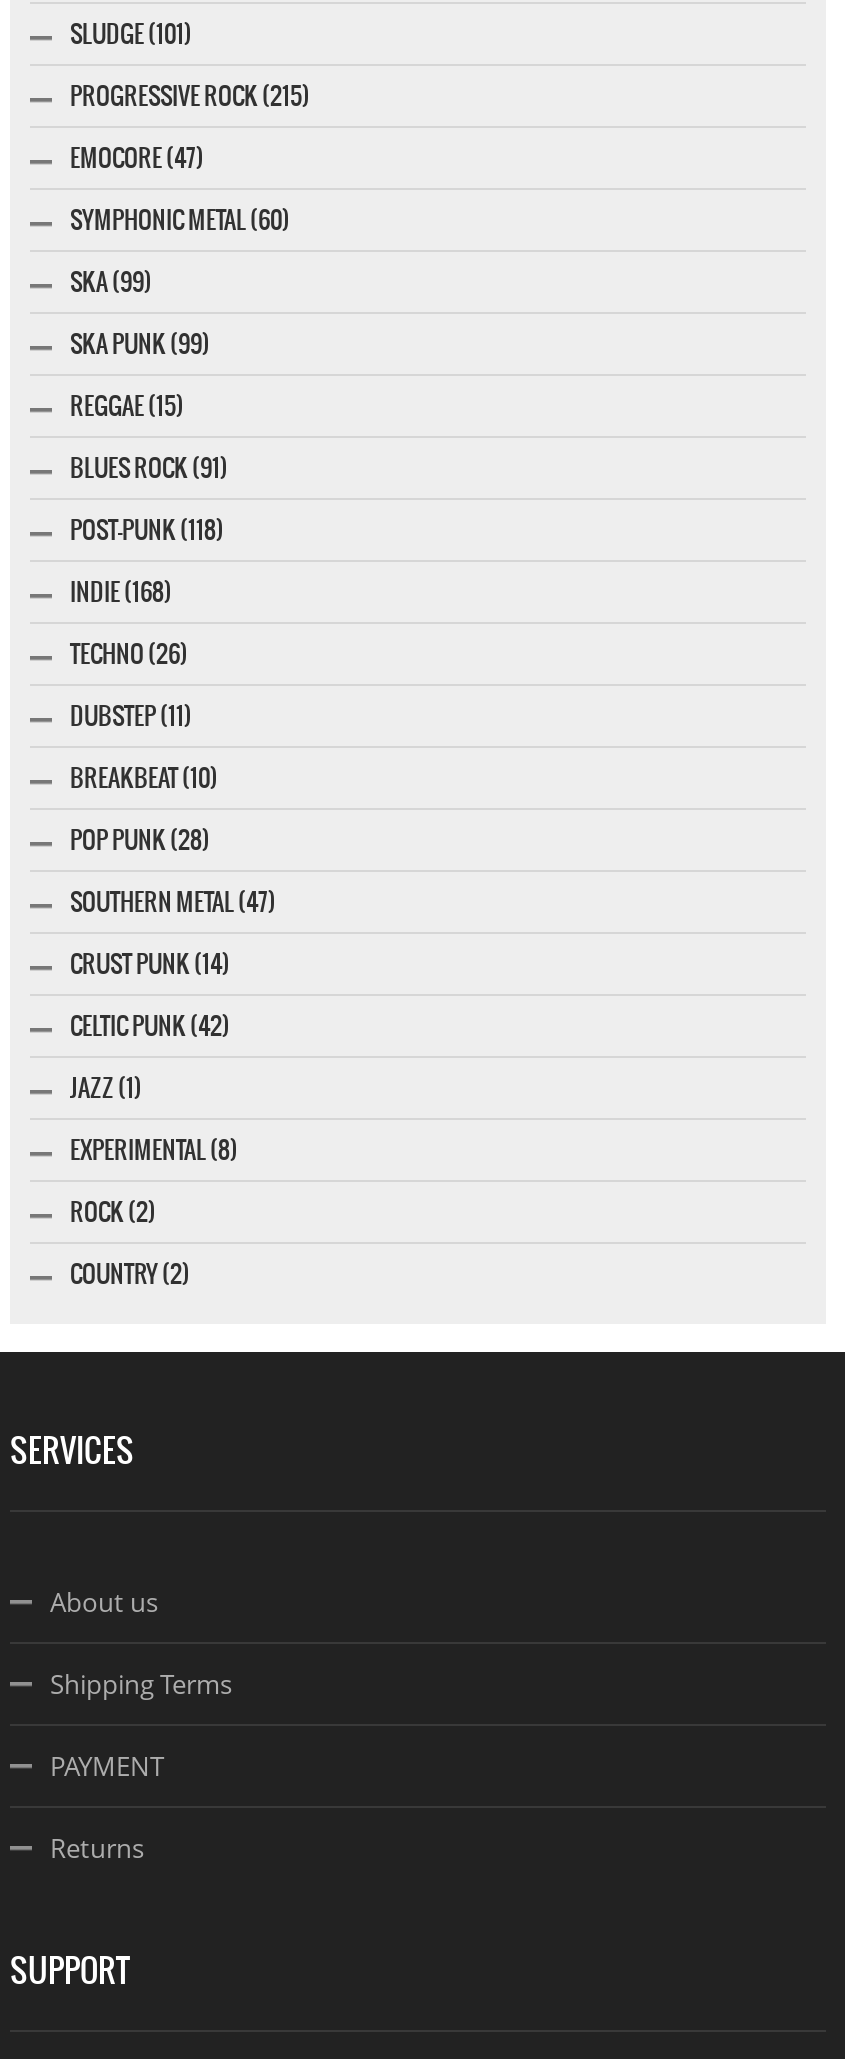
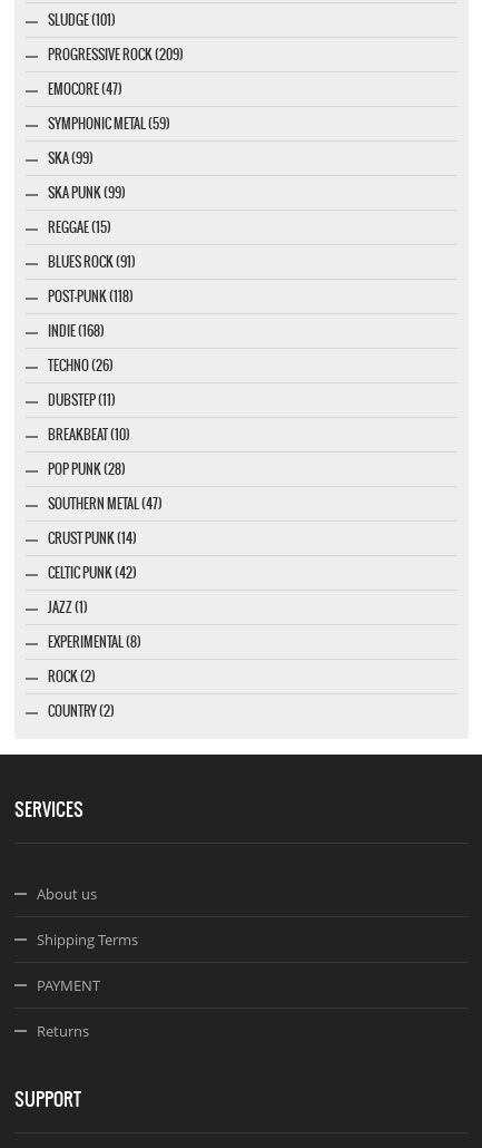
[70,77,310,113] PROGRESSIVE ROCK (215) -> [48,44,184,64] PROGRESSIVE ROCK (209)
[70,201,290,237] SYMPHONIC METAL (60) -> [48,113,170,133] SYMPHONIC METAL (59)

